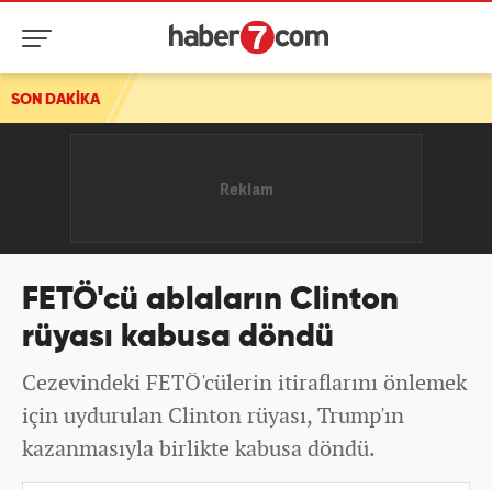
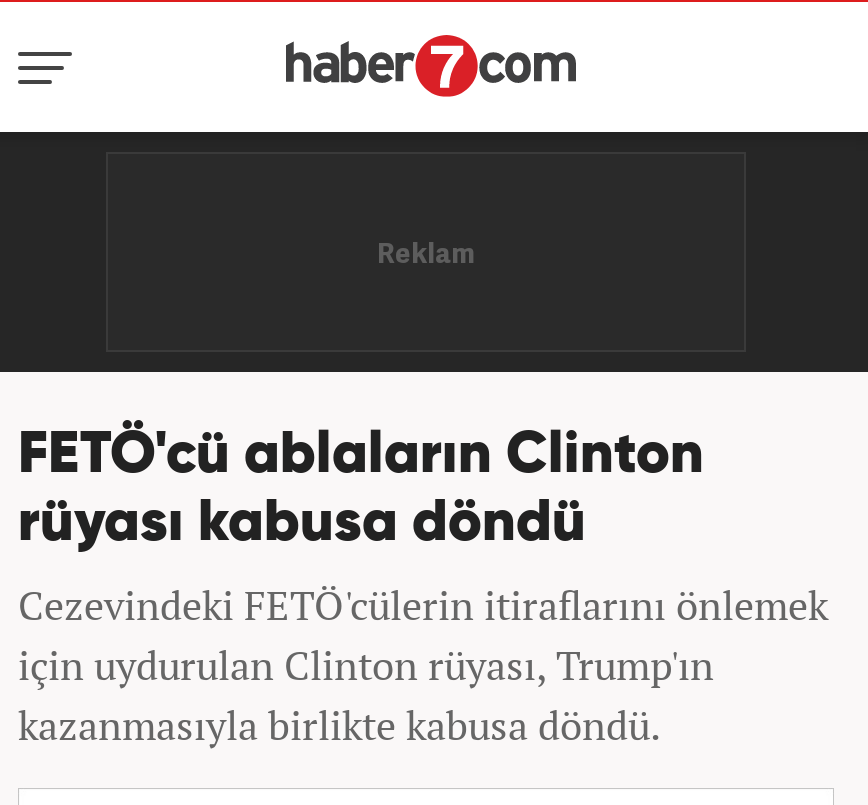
[11,92,100,107] SON DAKİKA -> none

